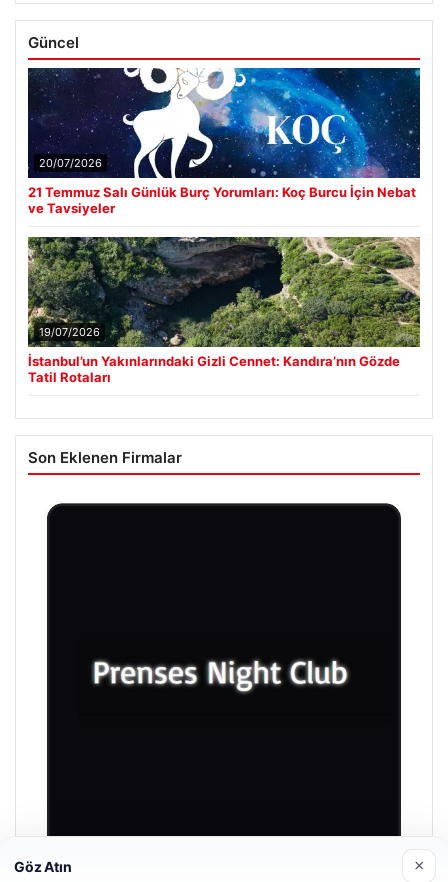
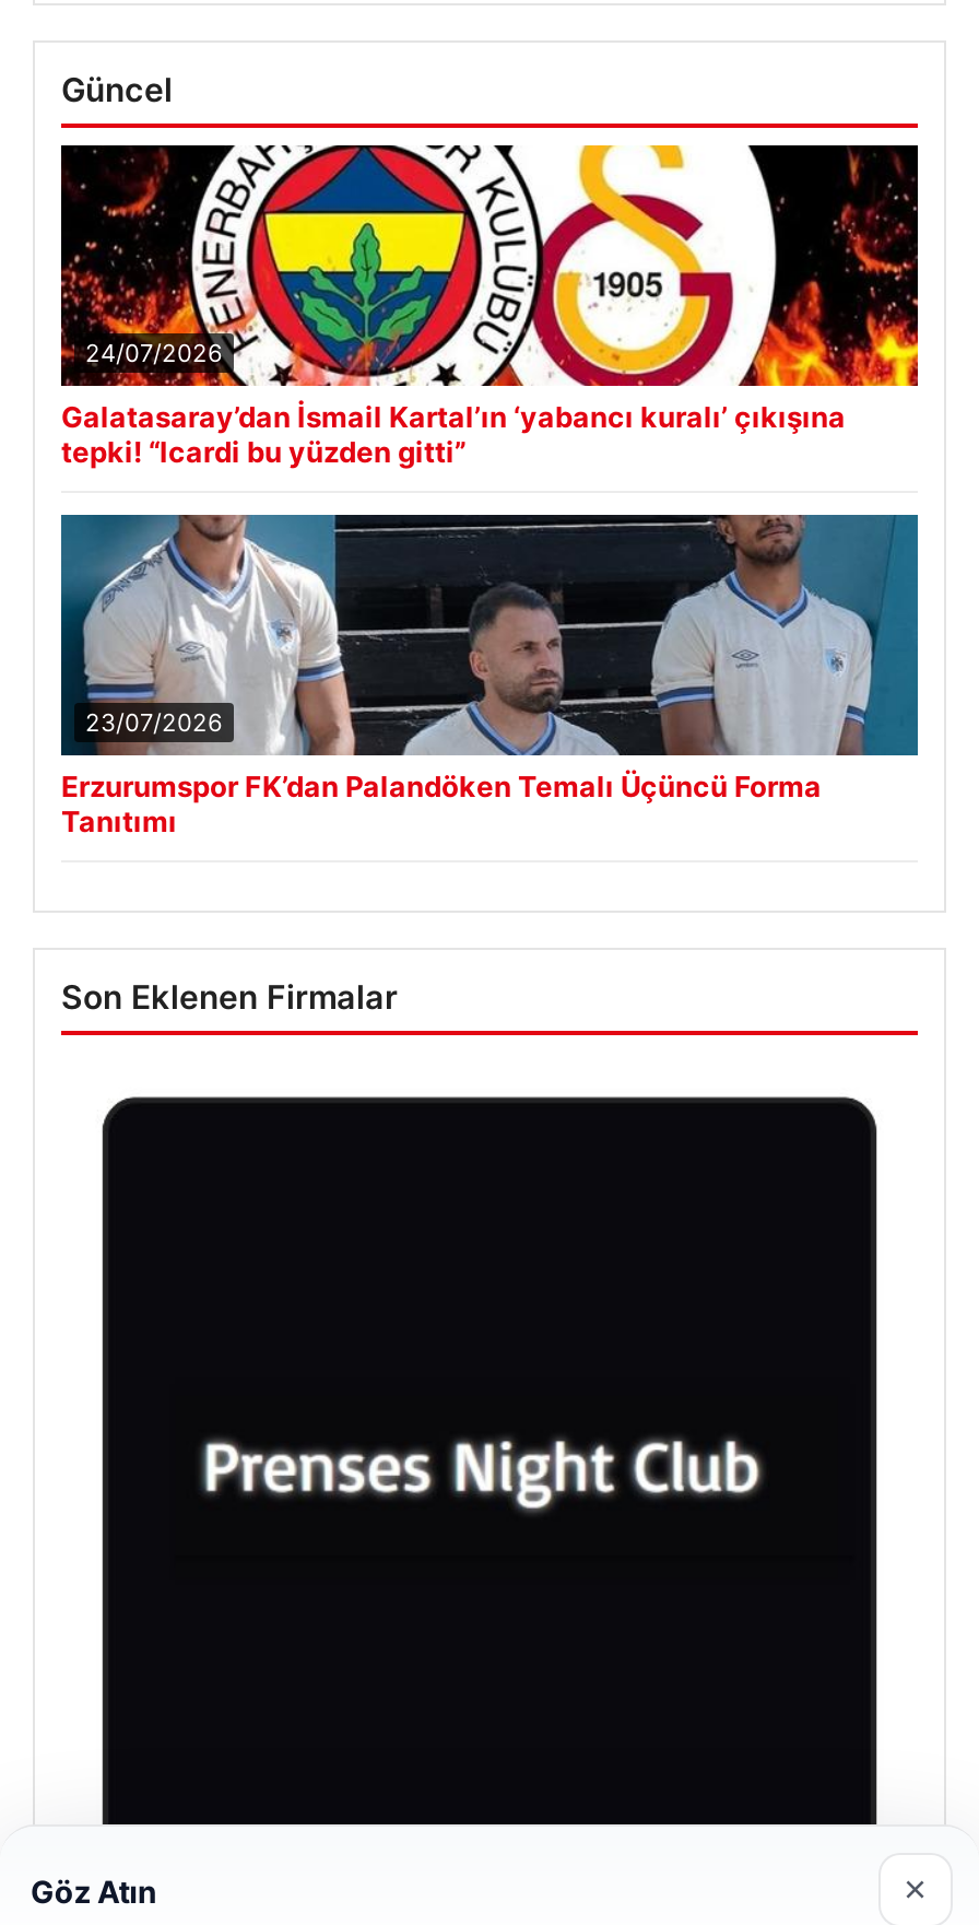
[28,67,421,176] [image] | 20/07/2026 -> [59,143,920,382] [image] | 24/07/2026
[28,184,416,216] 21 Temmuz Salı Günlük Burç Yorumları: Koç Burcu İçin Nebat | ve Tavsiyeler -> [61,399,846,469] Galatasaray’dan İsmail Kartal’ın ‘yabancı kuralı’ çıkışına | tepki! “Icardi bu yüzden gitti”
[27,236,421,348] [image] | 19/07/2026 -> [59,513,920,755] [image] | 23/07/2026
[28,353,400,385] İstanbul’un Yakınlarındaki Gizli Cennet: Kandıra’nın Gözde | Tatil Rotaları -> [61,768,822,838] Erzurumspor FK’dan Palandöken Temalı Üçüncü Forma | Tanıtımı

